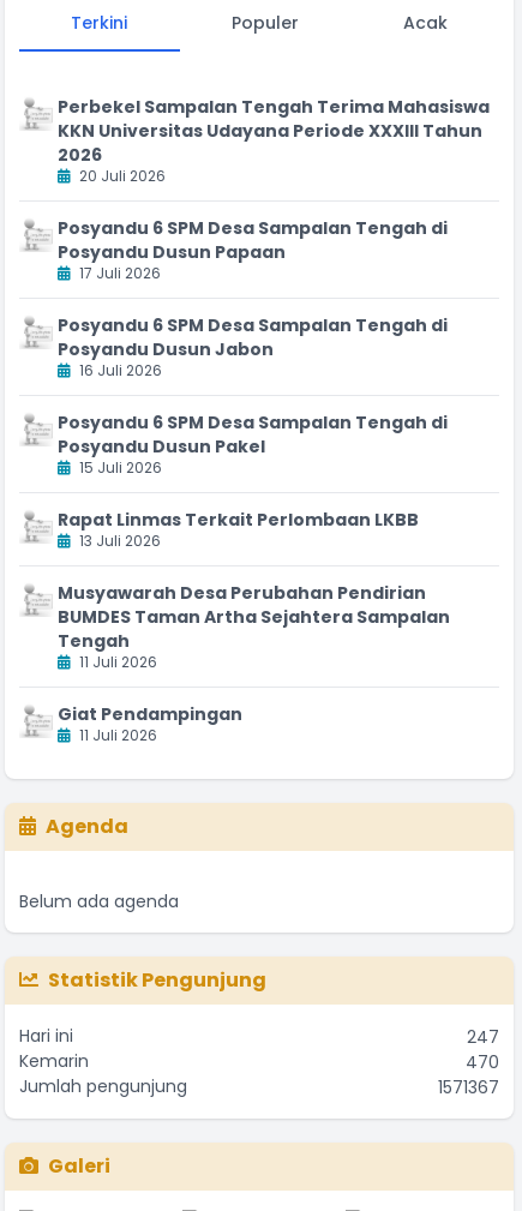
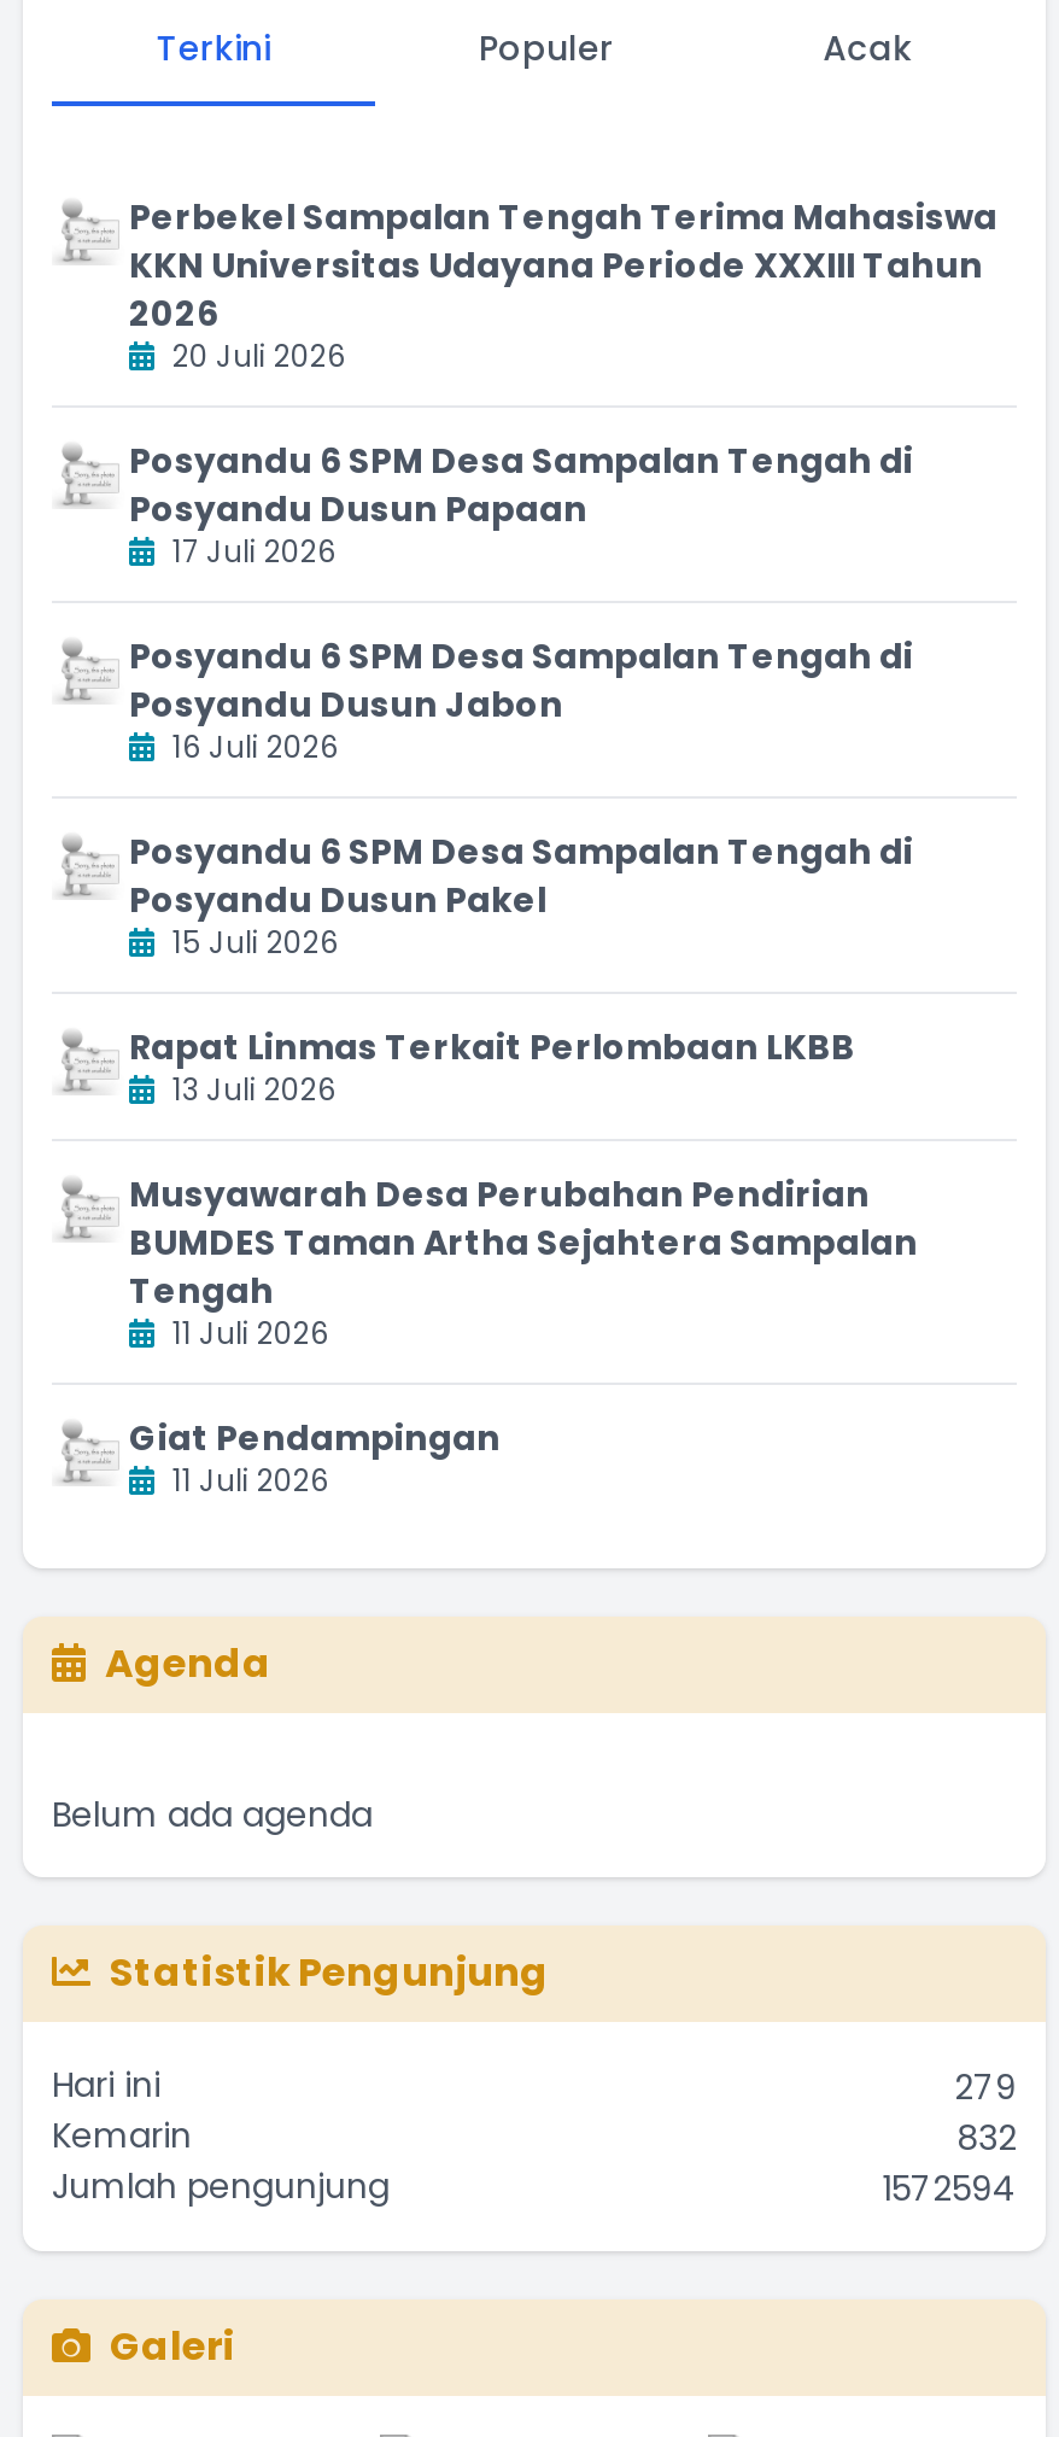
[467,1025,499,1049] 247 -> [954,2063,1017,2111] 279
[466,1050,499,1074] 470 -> [956,2113,1017,2161] 832
[438,1075,499,1099] 1571367 -> [882,2164,1017,2212] 1572594

